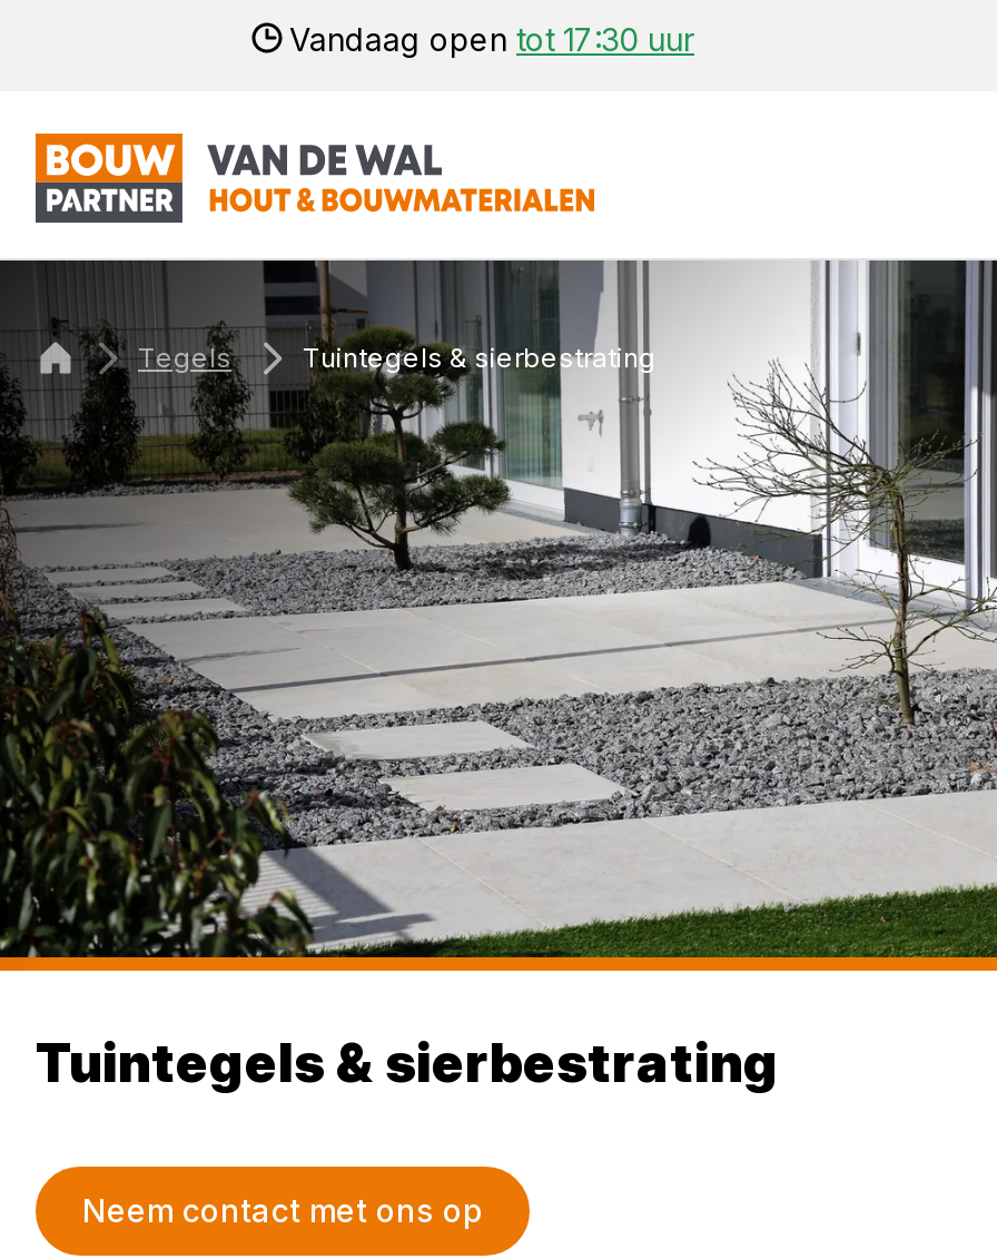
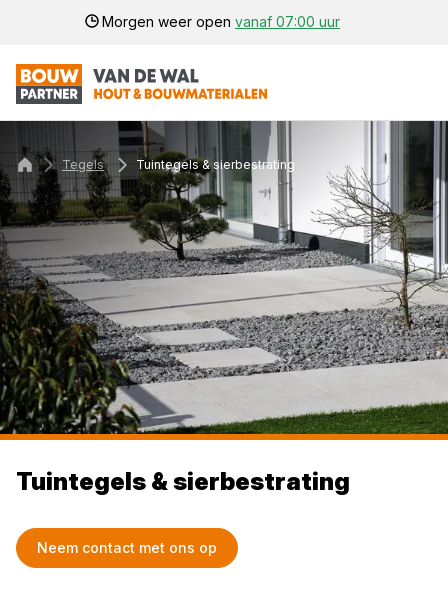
[289,19,694,57] Vandaag open tot 17:30 uur -> [102,12,340,29] Morgen weer open vanaf 07:00 uur

